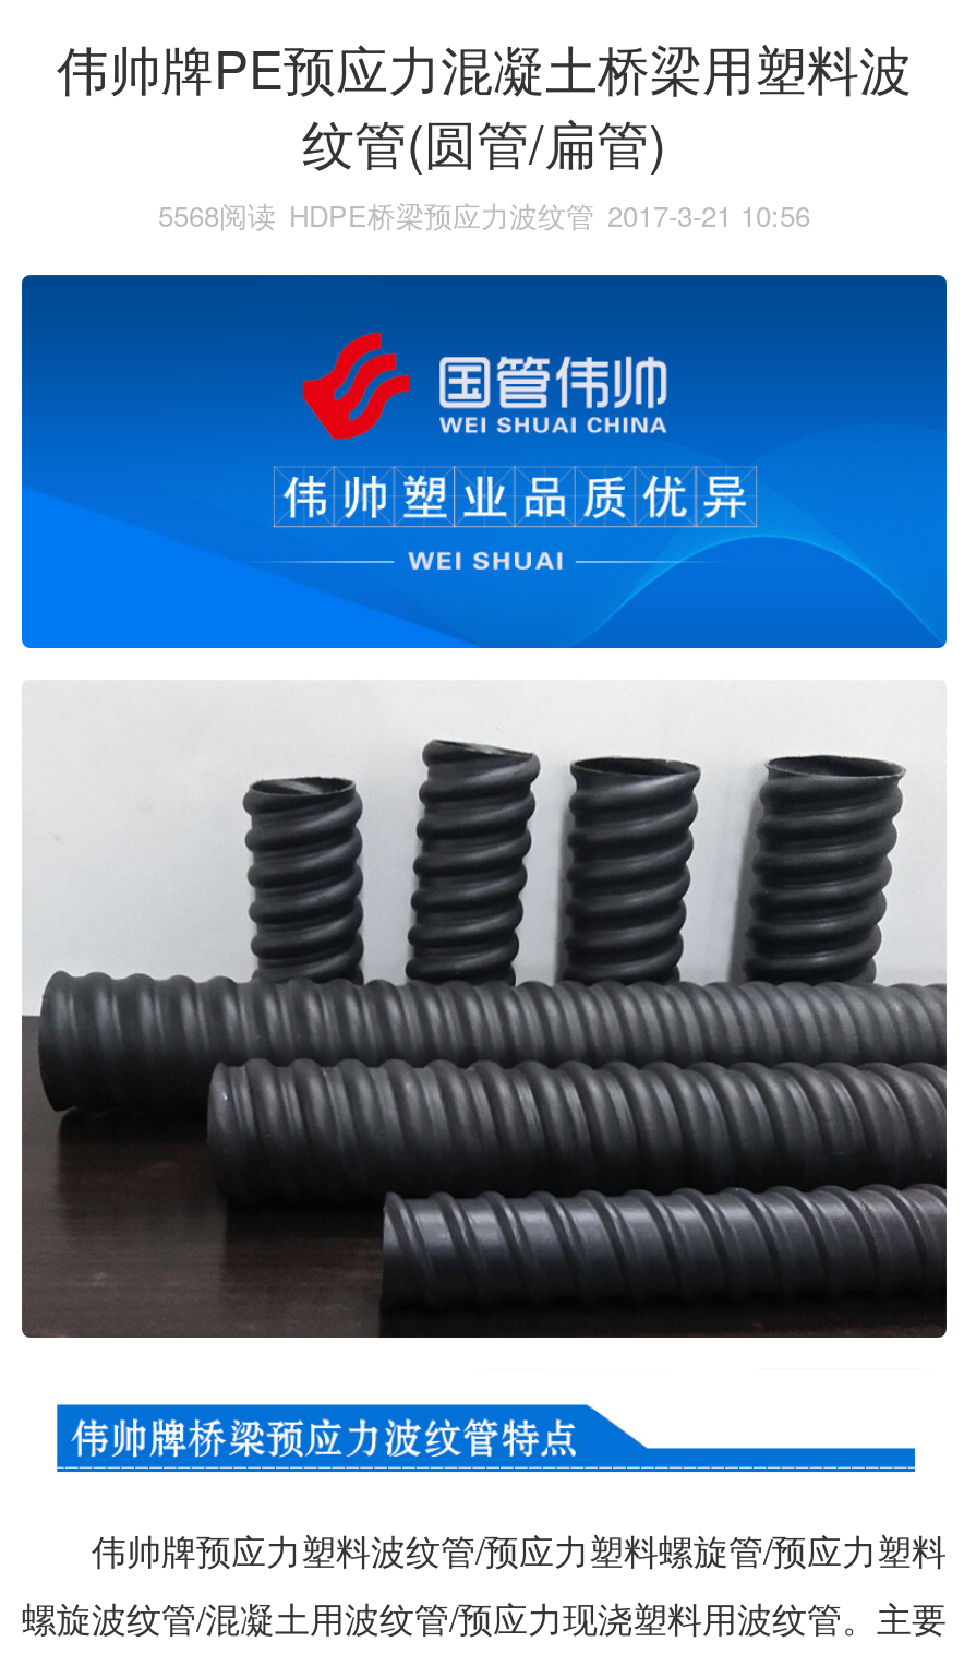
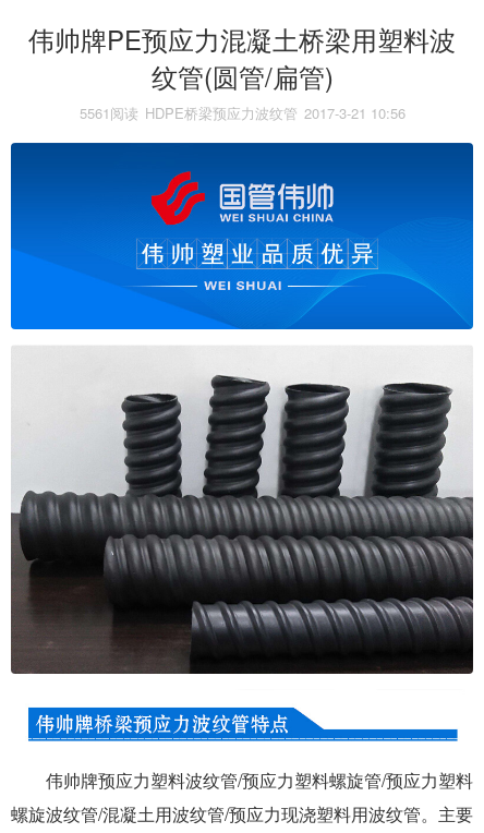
[158,194,810,236] 5568阅读 HDPE桥梁预应力波纹管 2017-3-21 10:56 -> [79,102,405,123] 5561阅读 HDPE桥梁预应力波纹管 2017-3-21 10:56

